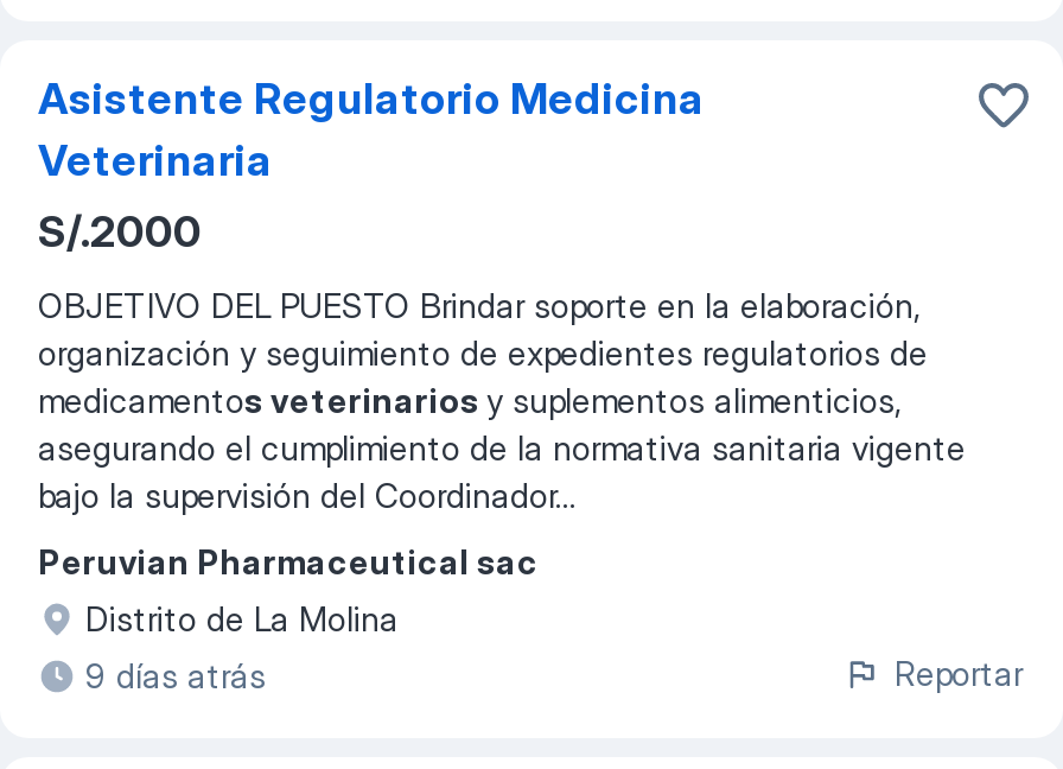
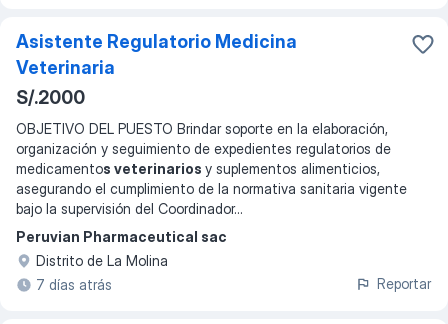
[85,655,266,695] 9 días atrás -> [36,276,112,293] 7 días atrás

